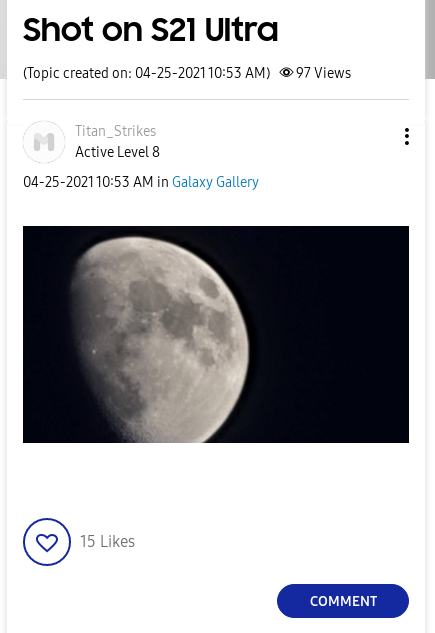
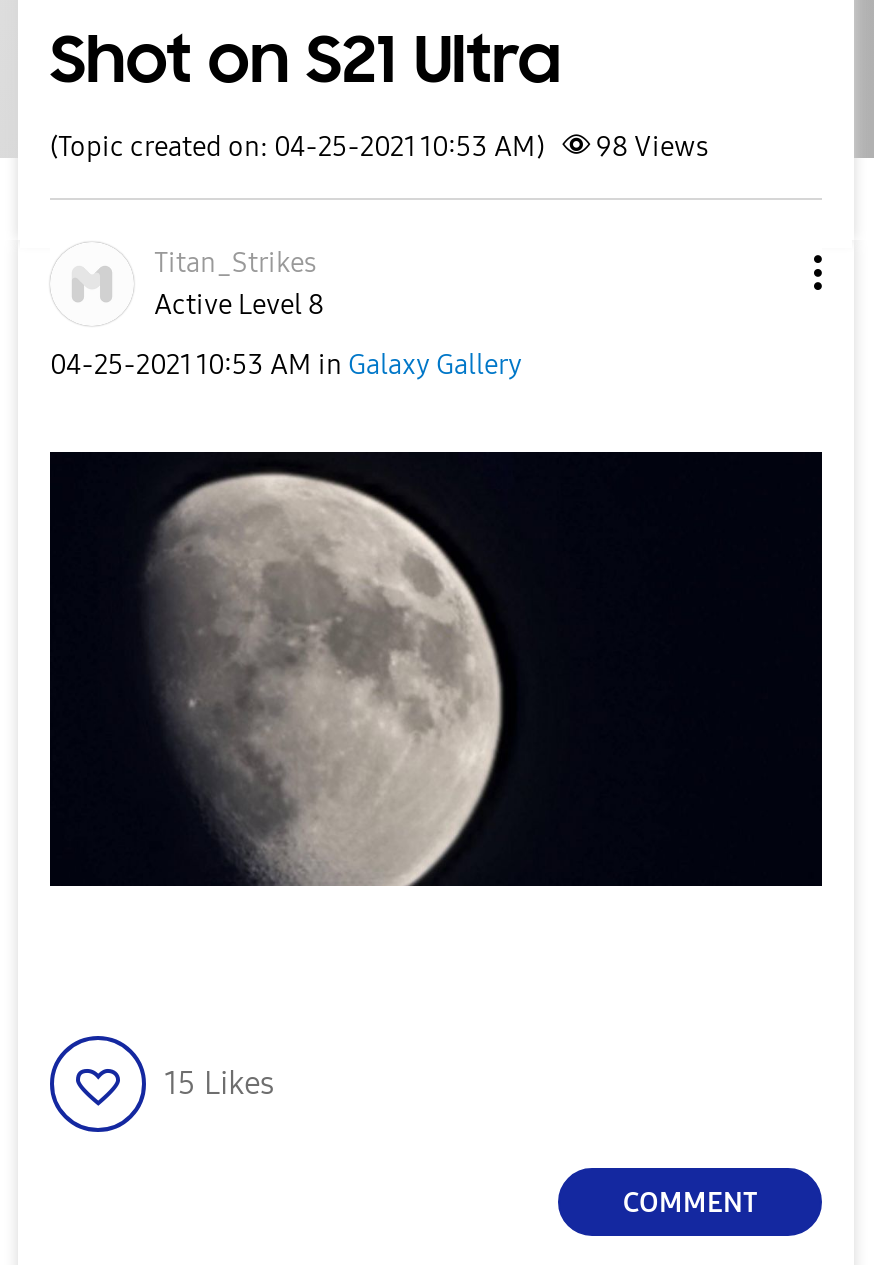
[23,65,351,82] (Topic created on: 04-25-2021 10:53 AM) 97 Views -> [50,130,708,164] (Topic created on: 04-25-2021 10:53 AM) 98 Views

